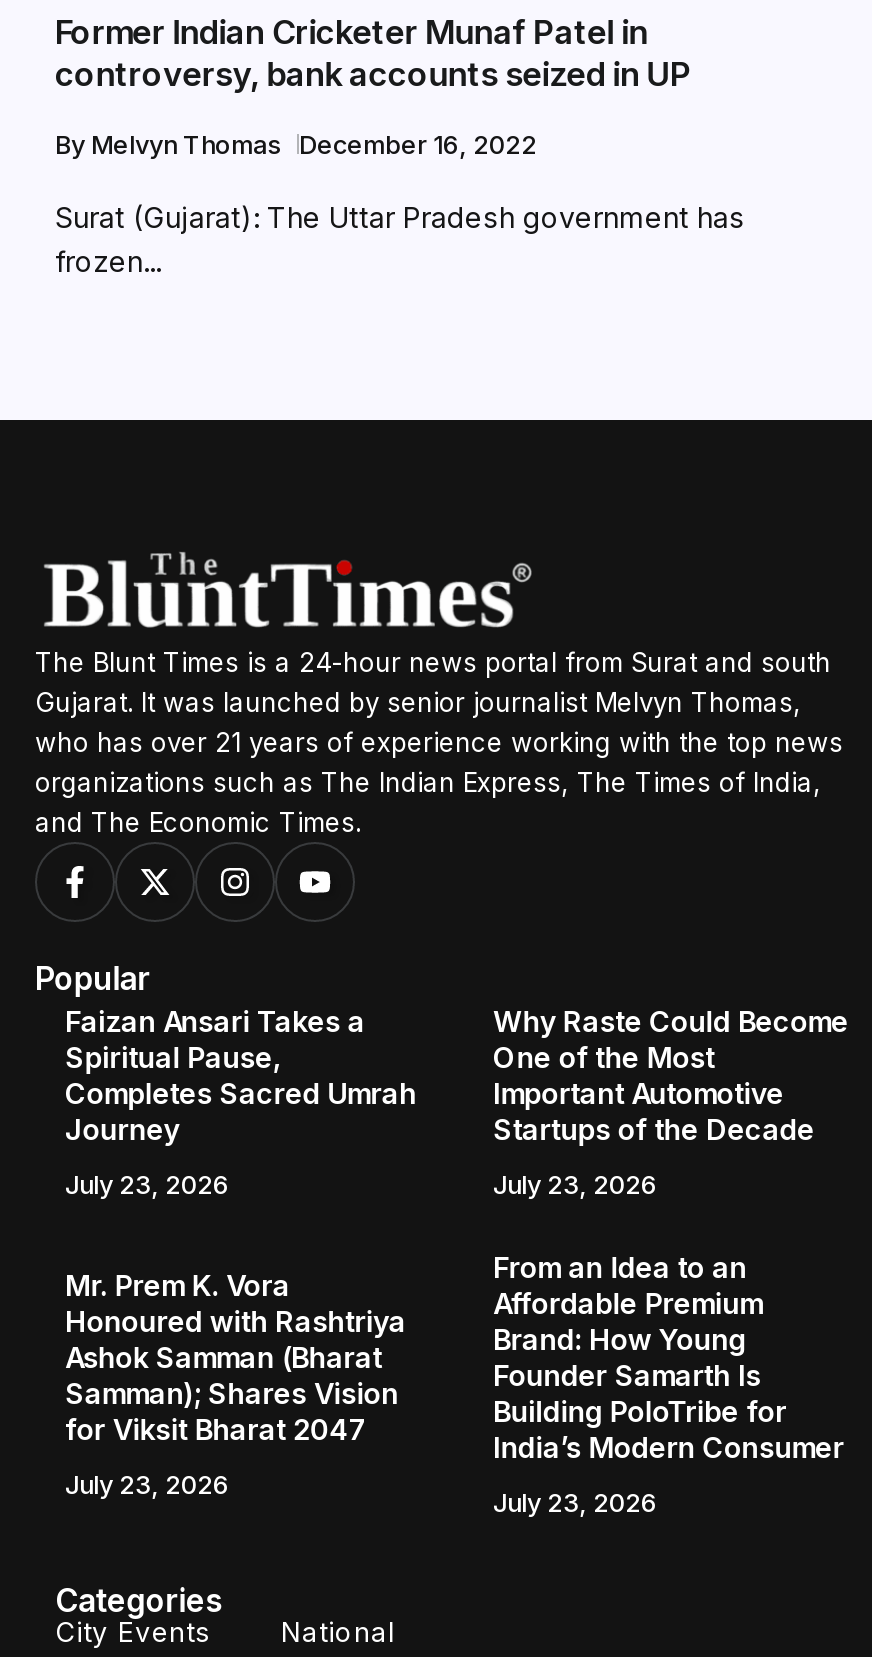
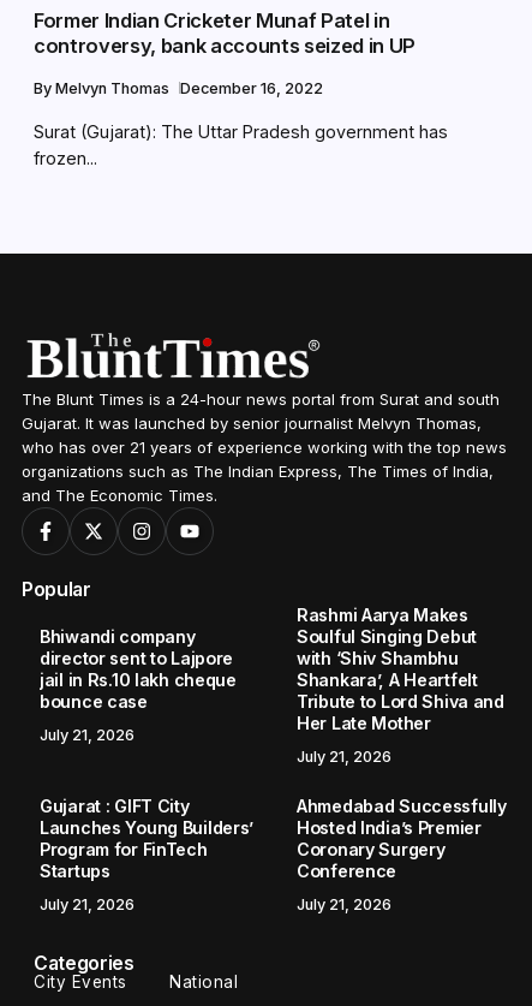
[65,1004,416,1146] Faizan Ansari Takes a | Spiritual Pause, | Completes Sacred Umrah | Journey -> [40,626,236,712] Bhiwandi company | director sent to Lajpore | jail in Rs.10 lakh cheque | bounce case
[493,1004,848,1146] Why Raste Could Become | One of the Most | Important Automotive | Startups of the Decade -> [297,605,504,733] Rashmi Aarya Makes | Soulful Singing Debut | with ‘Shiv Shambhu | Shankara’, A Heartfelt | Tribute to Lord Shiva and | Her Late Mother
[65,1169,229,1199] July 23, 2026 -> [40,725,135,744] July 21, 2026
[493,1169,657,1199] July 23, 2026 -> [297,747,391,765] July 21, 2026
[493,1251,844,1465] From an Idea to an | Affordable Premium | Brand: How Young | Founder Samarth Is | Building PoloTribe for | India’s Modern Consumer -> [297,796,506,882] Ahmedabad Successfully | Hosted India’s Premier | Coronary Surgery | Conference
[65,1269,406,1447] Mr. Prem K. Vora | Honoured with Rashtriya | Ashok Samman (Bharat | Samman); Shares Vision | for Viksit Bharat 2047 -> [40,796,254,882] Gujarat : GIFT City | Launches Young Builders’ | Program for FinTech | Startups
[65,1470,229,1500] July 23, 2026 -> [40,895,135,913] July 21, 2026
[493,1488,657,1518] July 23, 2026 -> [297,895,391,913] July 21, 2026

